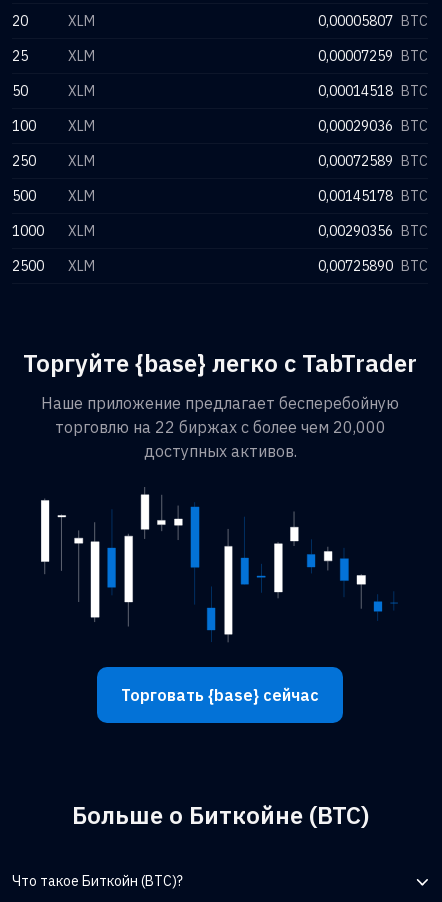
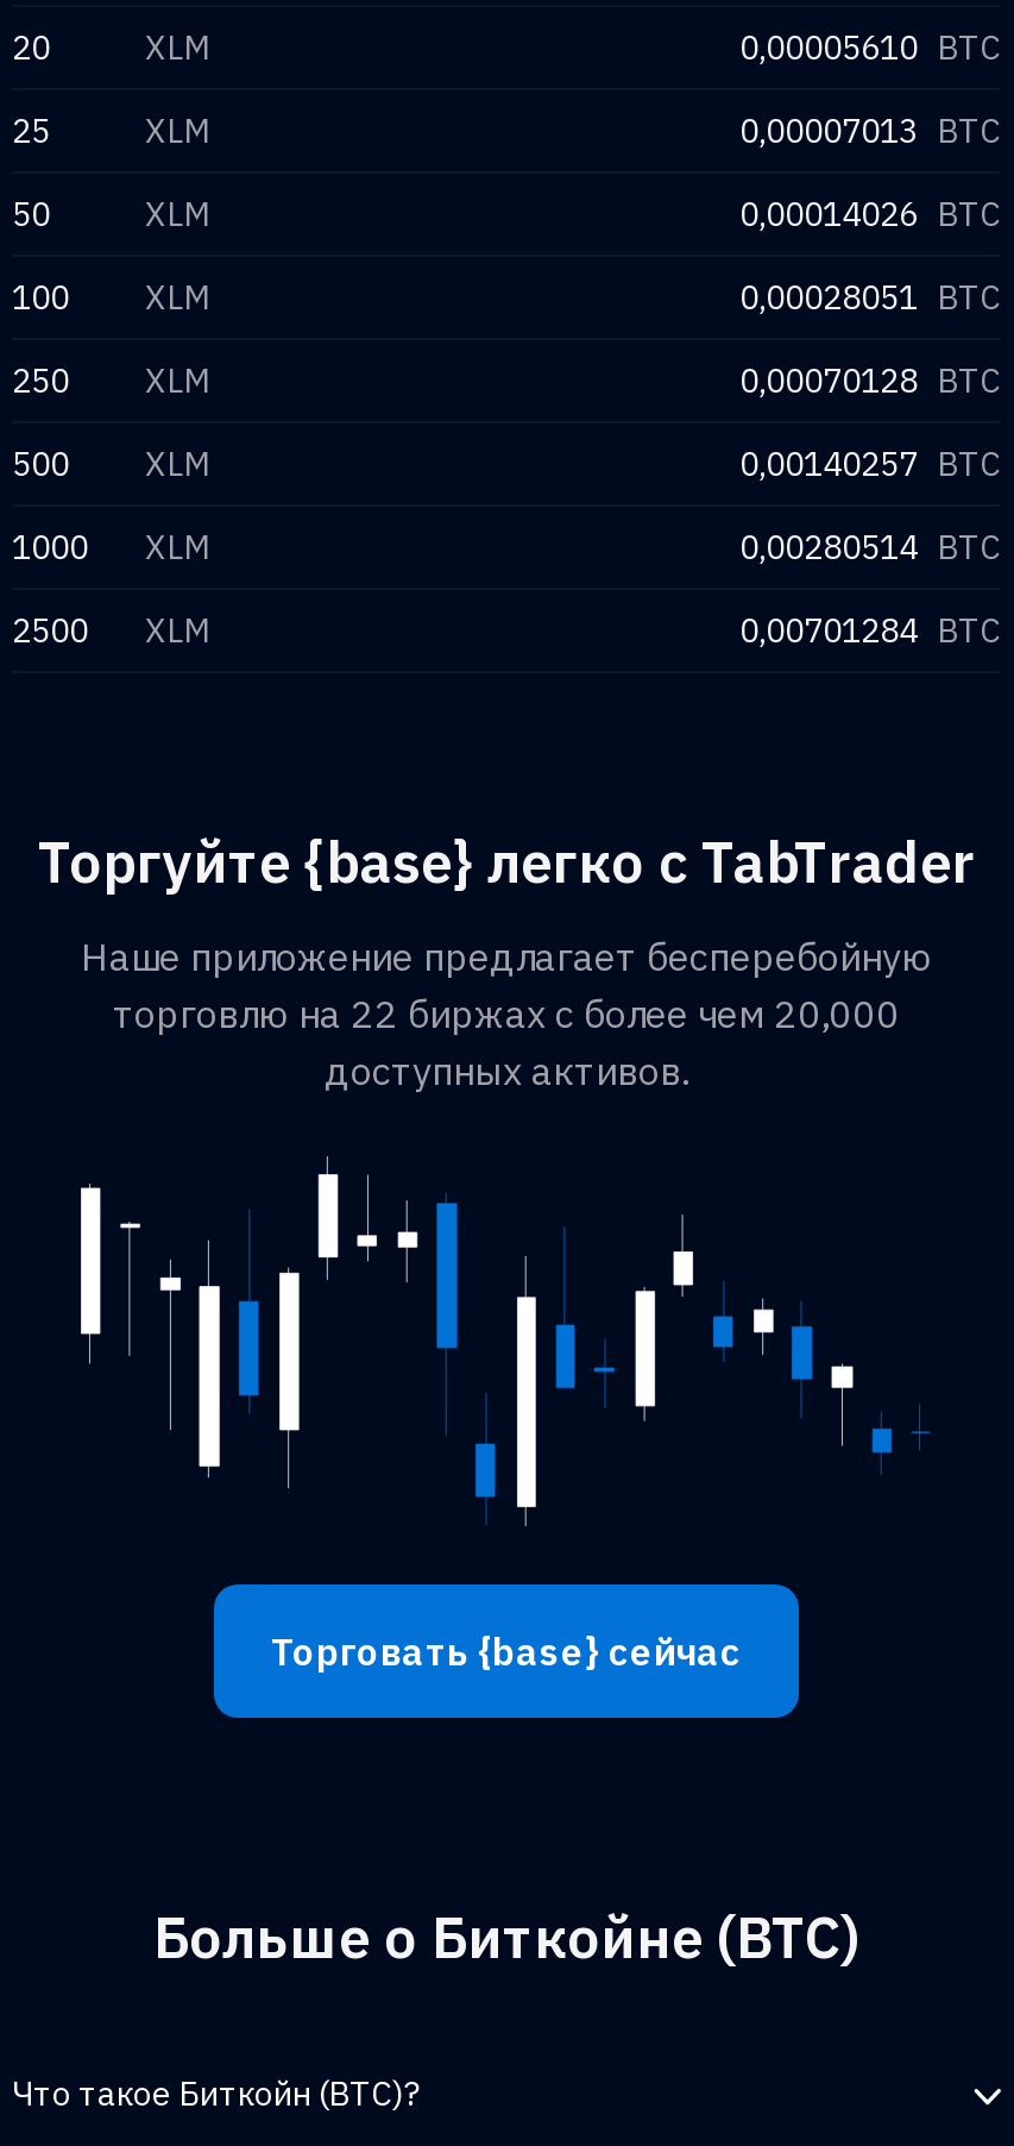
[318,12,428,30] 0,00005807 BTC -> [739,26,1001,69] 0,00005610 BTC
[318,47,428,65] 0,00007259 BTC -> [739,110,1001,153] 0,00007013 BTC
[318,82,428,100] 0,00014518 BTC -> [739,193,1001,236] 0,00014026 BTC
[318,117,428,135] 0,00029036 BTC -> [739,276,1001,319] 0,00028051 BTC
[318,152,428,170] 0,00072589 BTC -> [739,359,1001,402] 0,00070128 BTC
[318,187,428,205] 0,00145178 BTC -> [739,443,1001,486] 0,00140257 BTC
[318,222,428,240] 0,00290356 BTC -> [739,526,1001,569] 0,00280514 BTC
[318,257,428,275] 0,00725890 BTC -> [739,609,1001,652] 0,00701284 BTC

